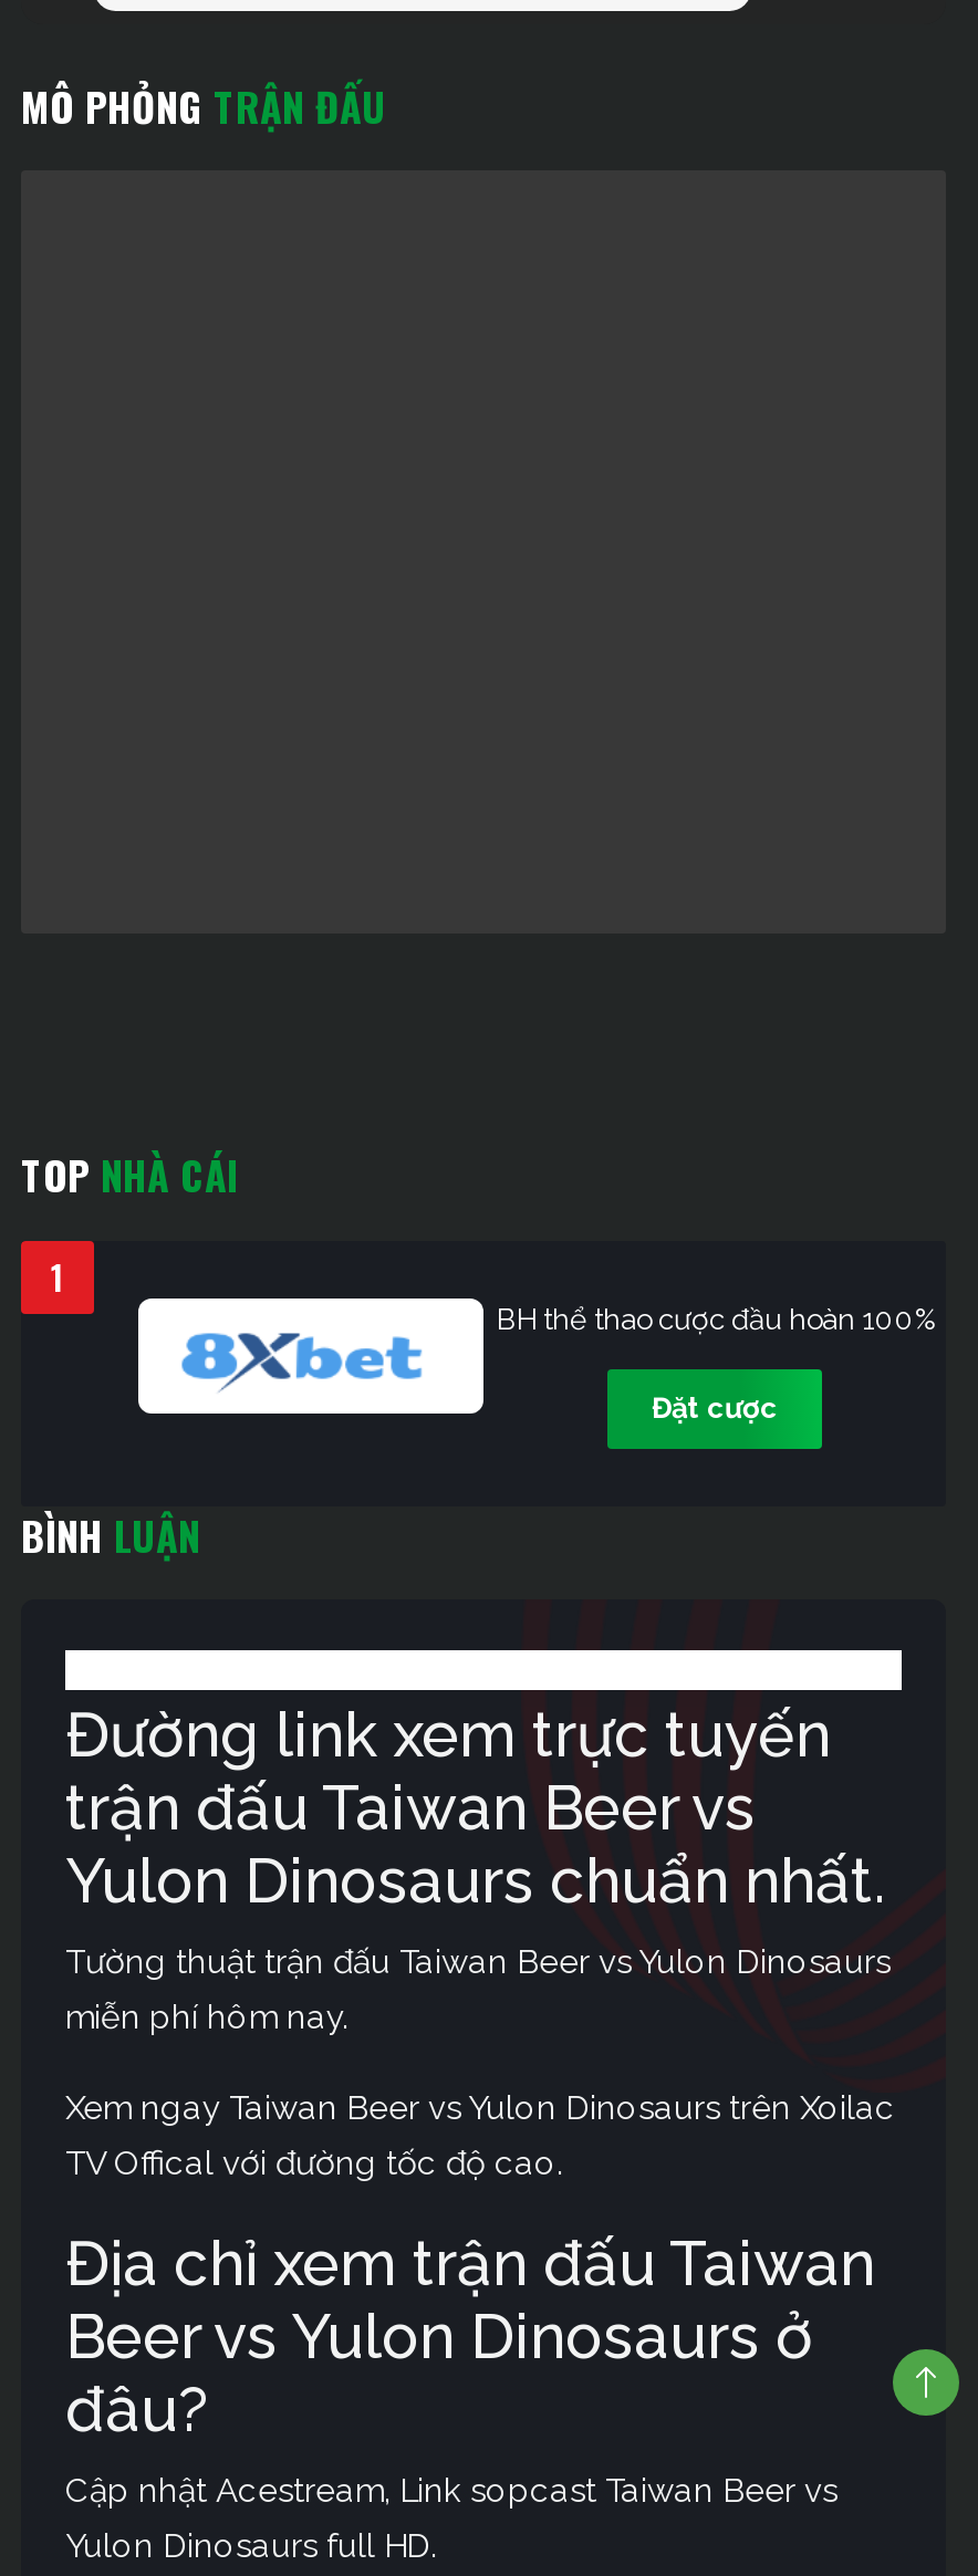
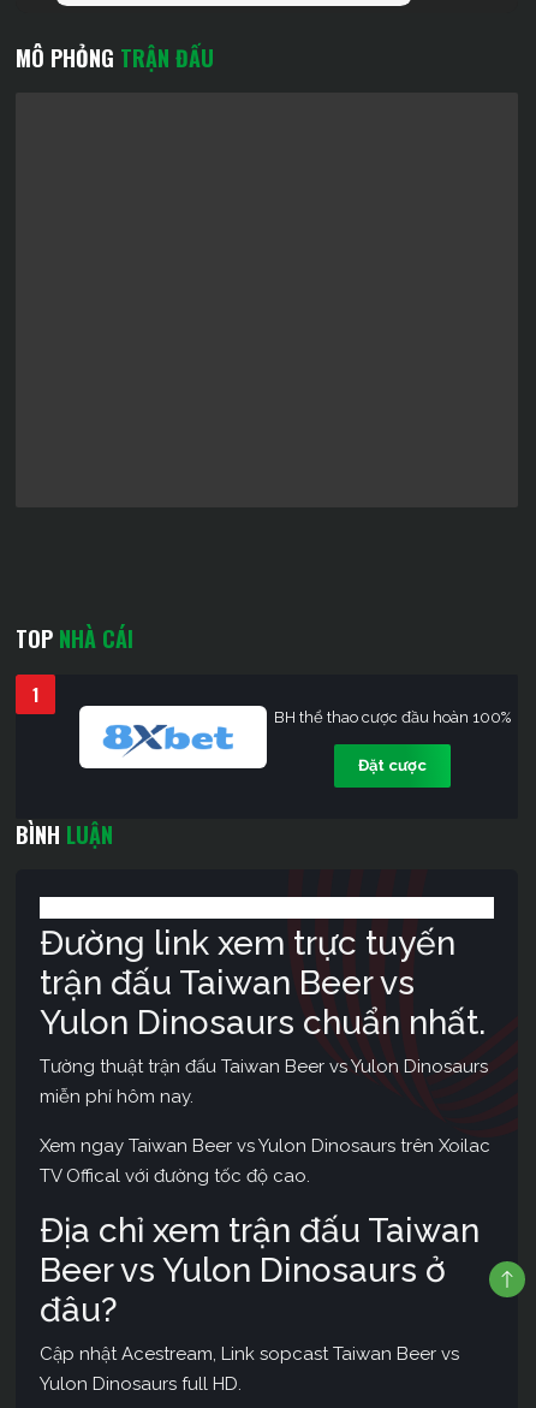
[891,2321,961,2418] [image] -> [488,1260,526,1313] [image]

